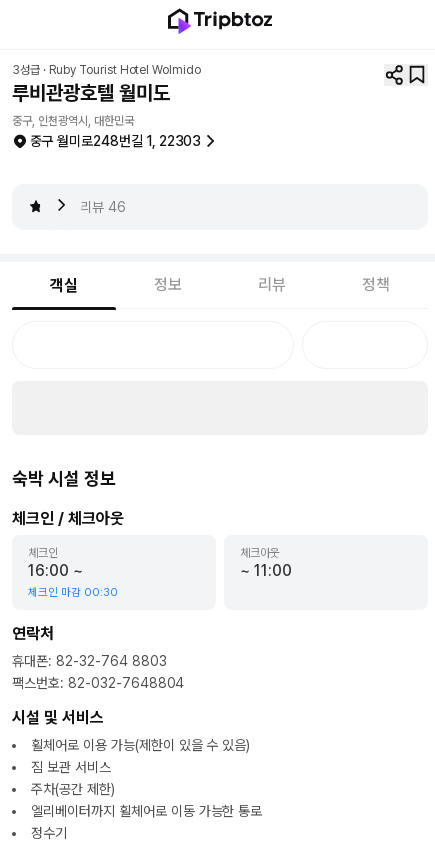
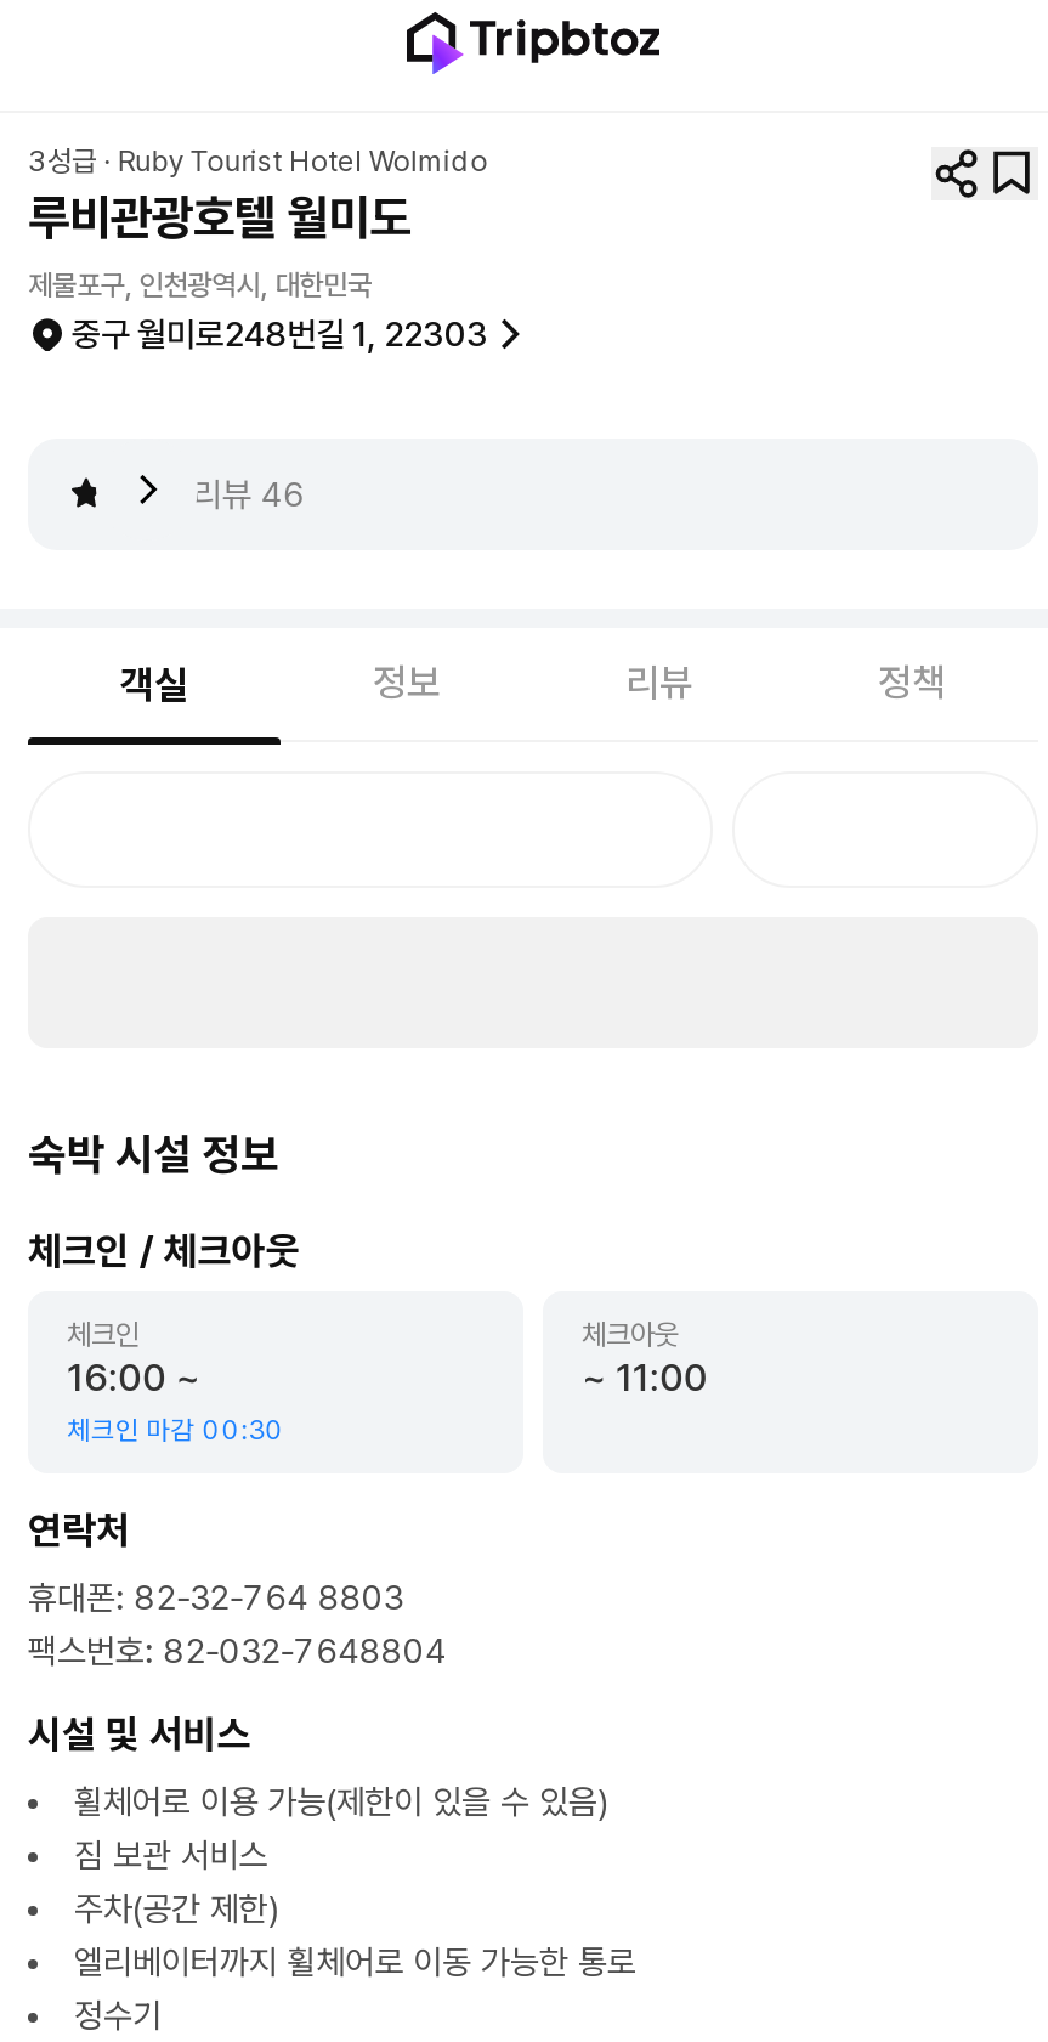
[12,114,134,128] 중구, 인천광역시, 대한민국 -> [28,268,372,302] 제물포구, 인천광역시, 대한민국

